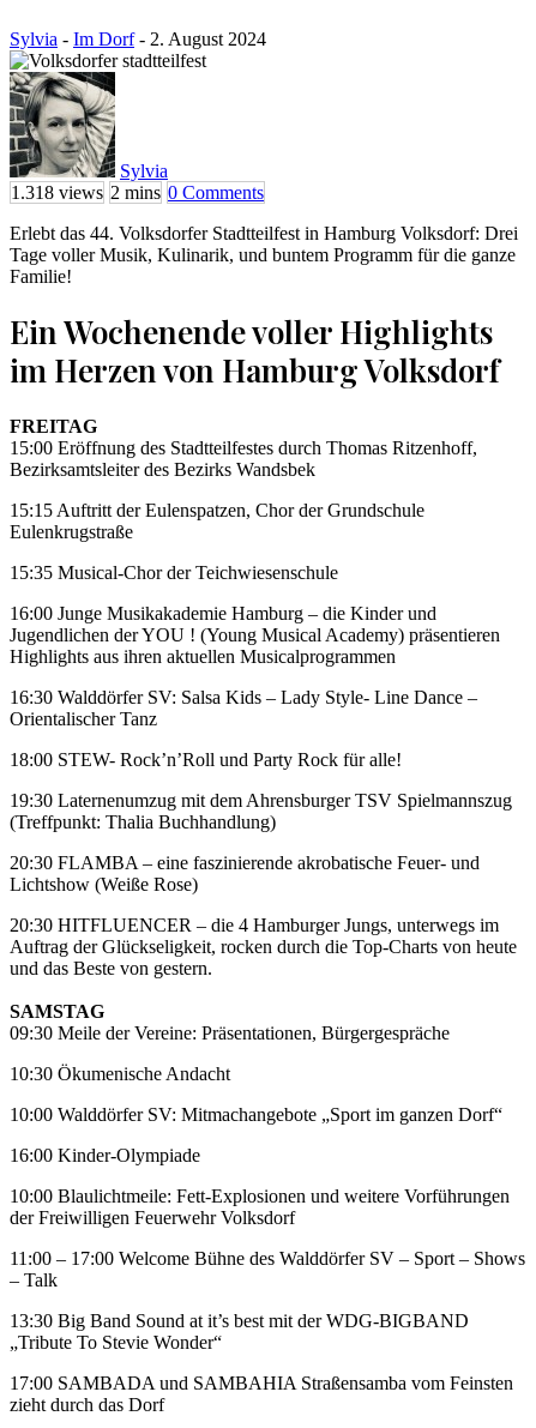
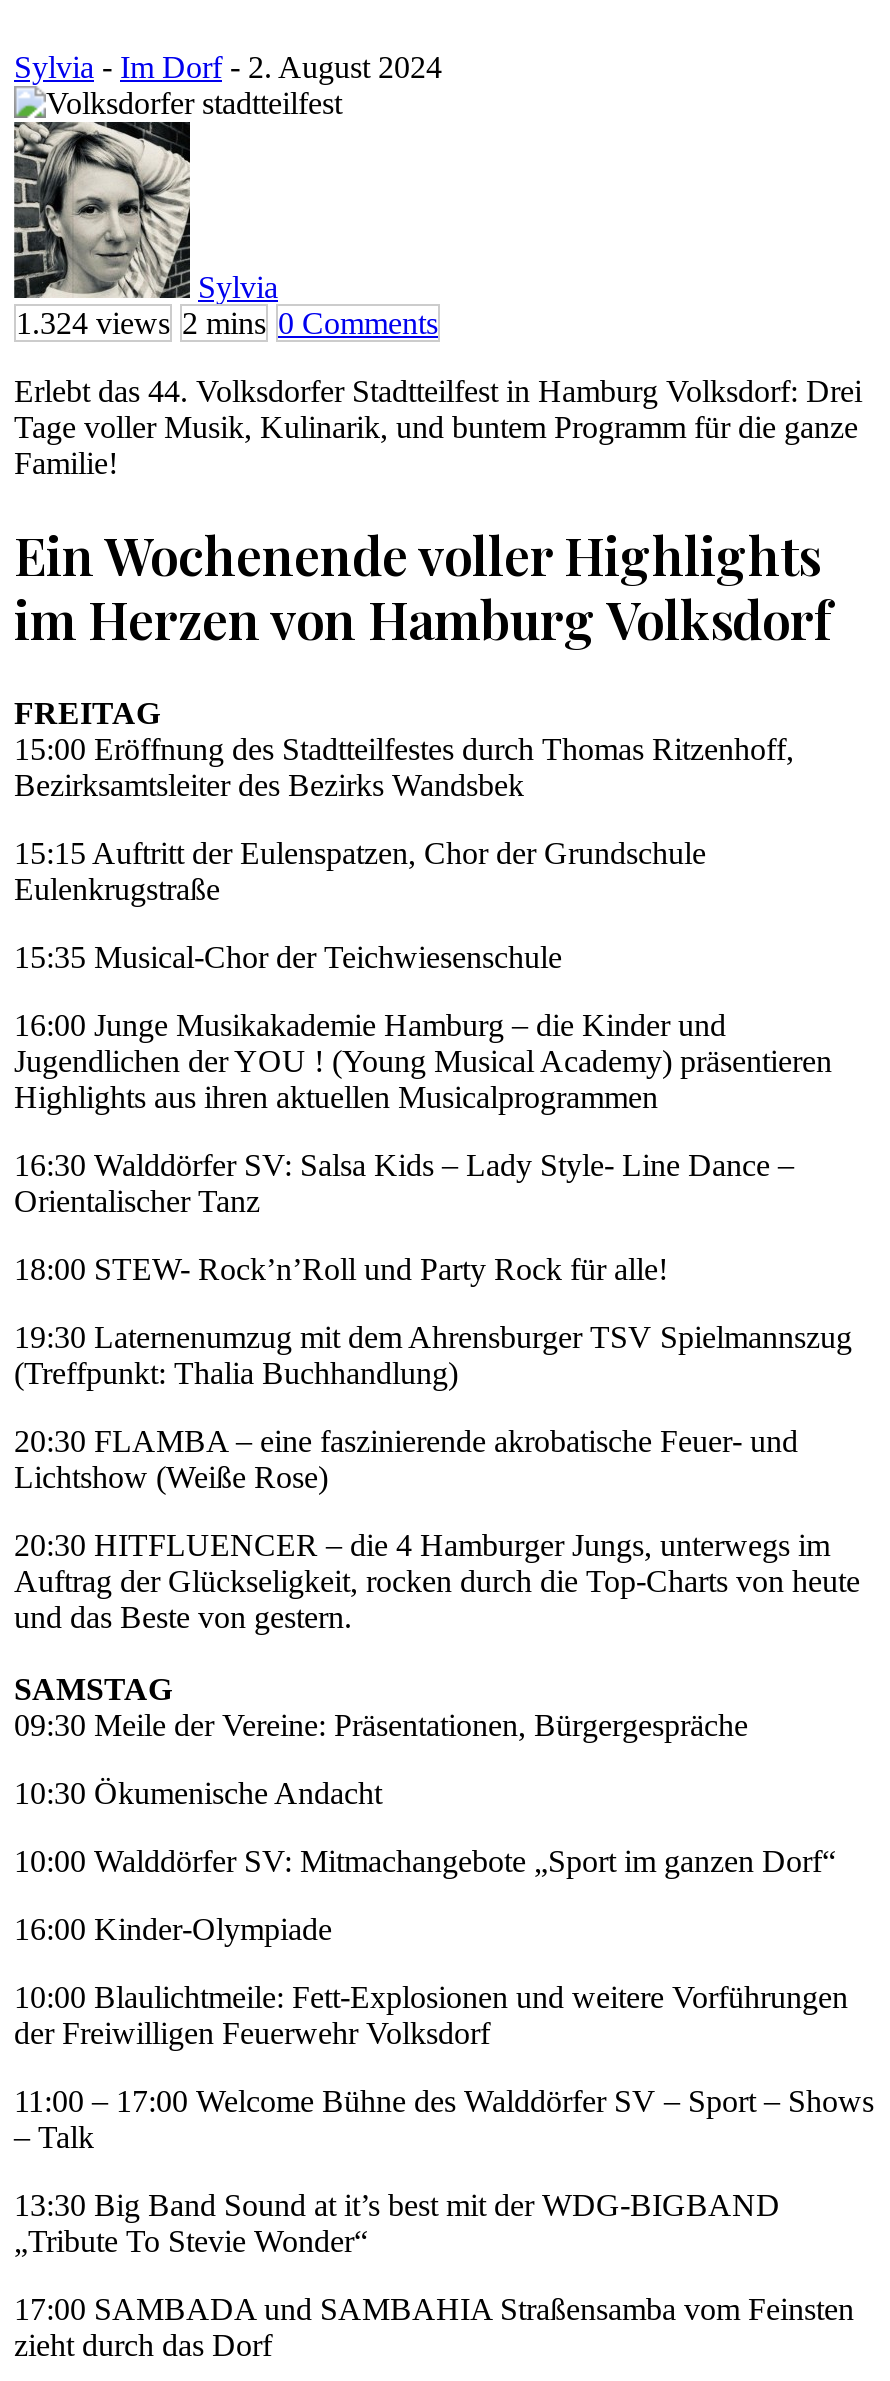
[11,182,264,202] 1.318 views 2 mins 0 Comments -> [16,305,438,339] 1.324 views 2 mins 0 Comments

